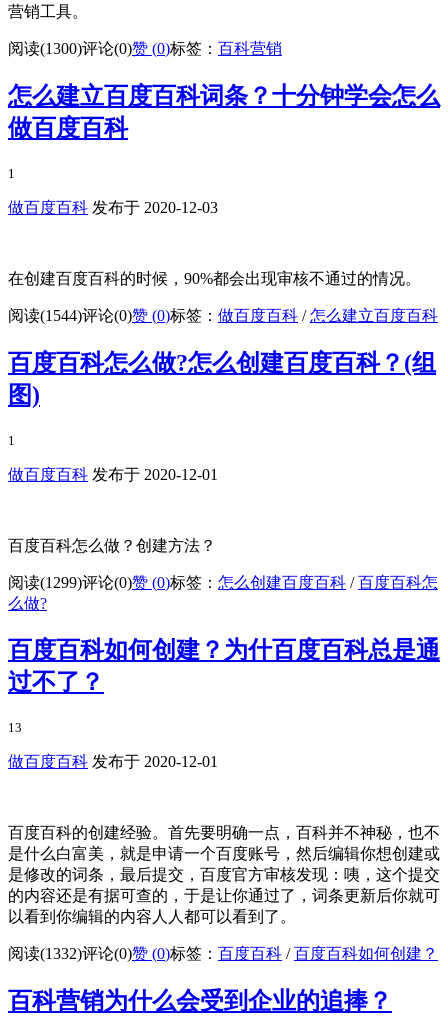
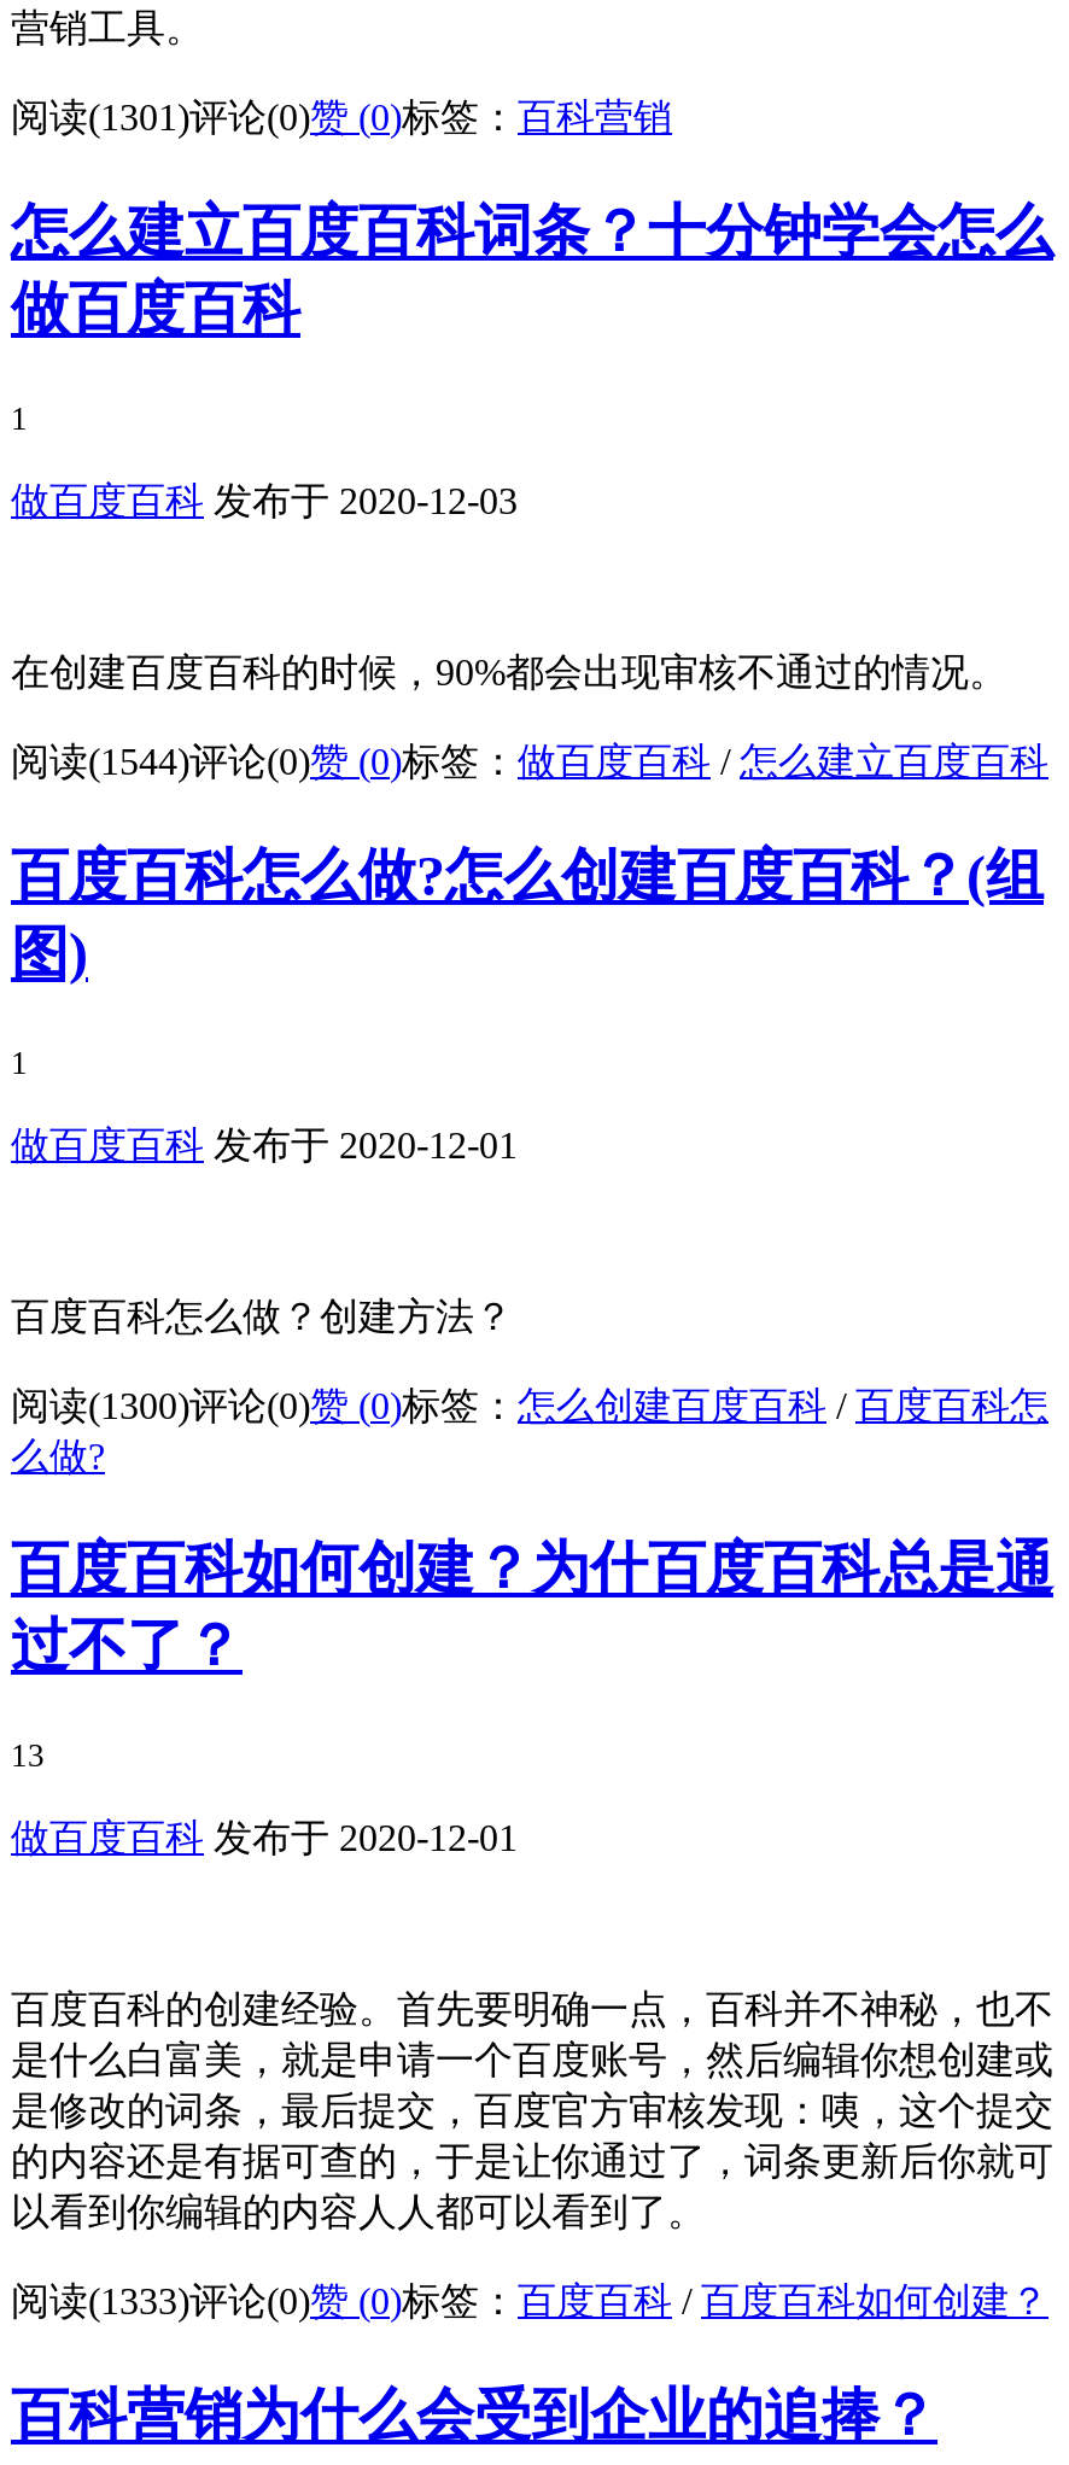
[8,40,282,57] 阅读(1300)评论(0)赞 (0)标签：百科营销 -> [11,96,672,137] 阅读(1301)评论(0)赞 (0)标签：百科营销
[8,573,438,590] 阅读(1299)评论(0)赞 (0)标签：怎么创建百度百科/百度百科怎 -> [11,1384,1048,1425] 阅读(1300)评论(0)赞 (0)标签：怎么创建百度百科/百度百科怎
[8,945,438,962] 阅读(1332)评论(0)赞 (0)标签：百度百科/百度百科如何创建？ -> [11,2281,1048,2322] 阅读(1333)评论(0)赞 (0)标签：百度百科/百度百科如何创建？

